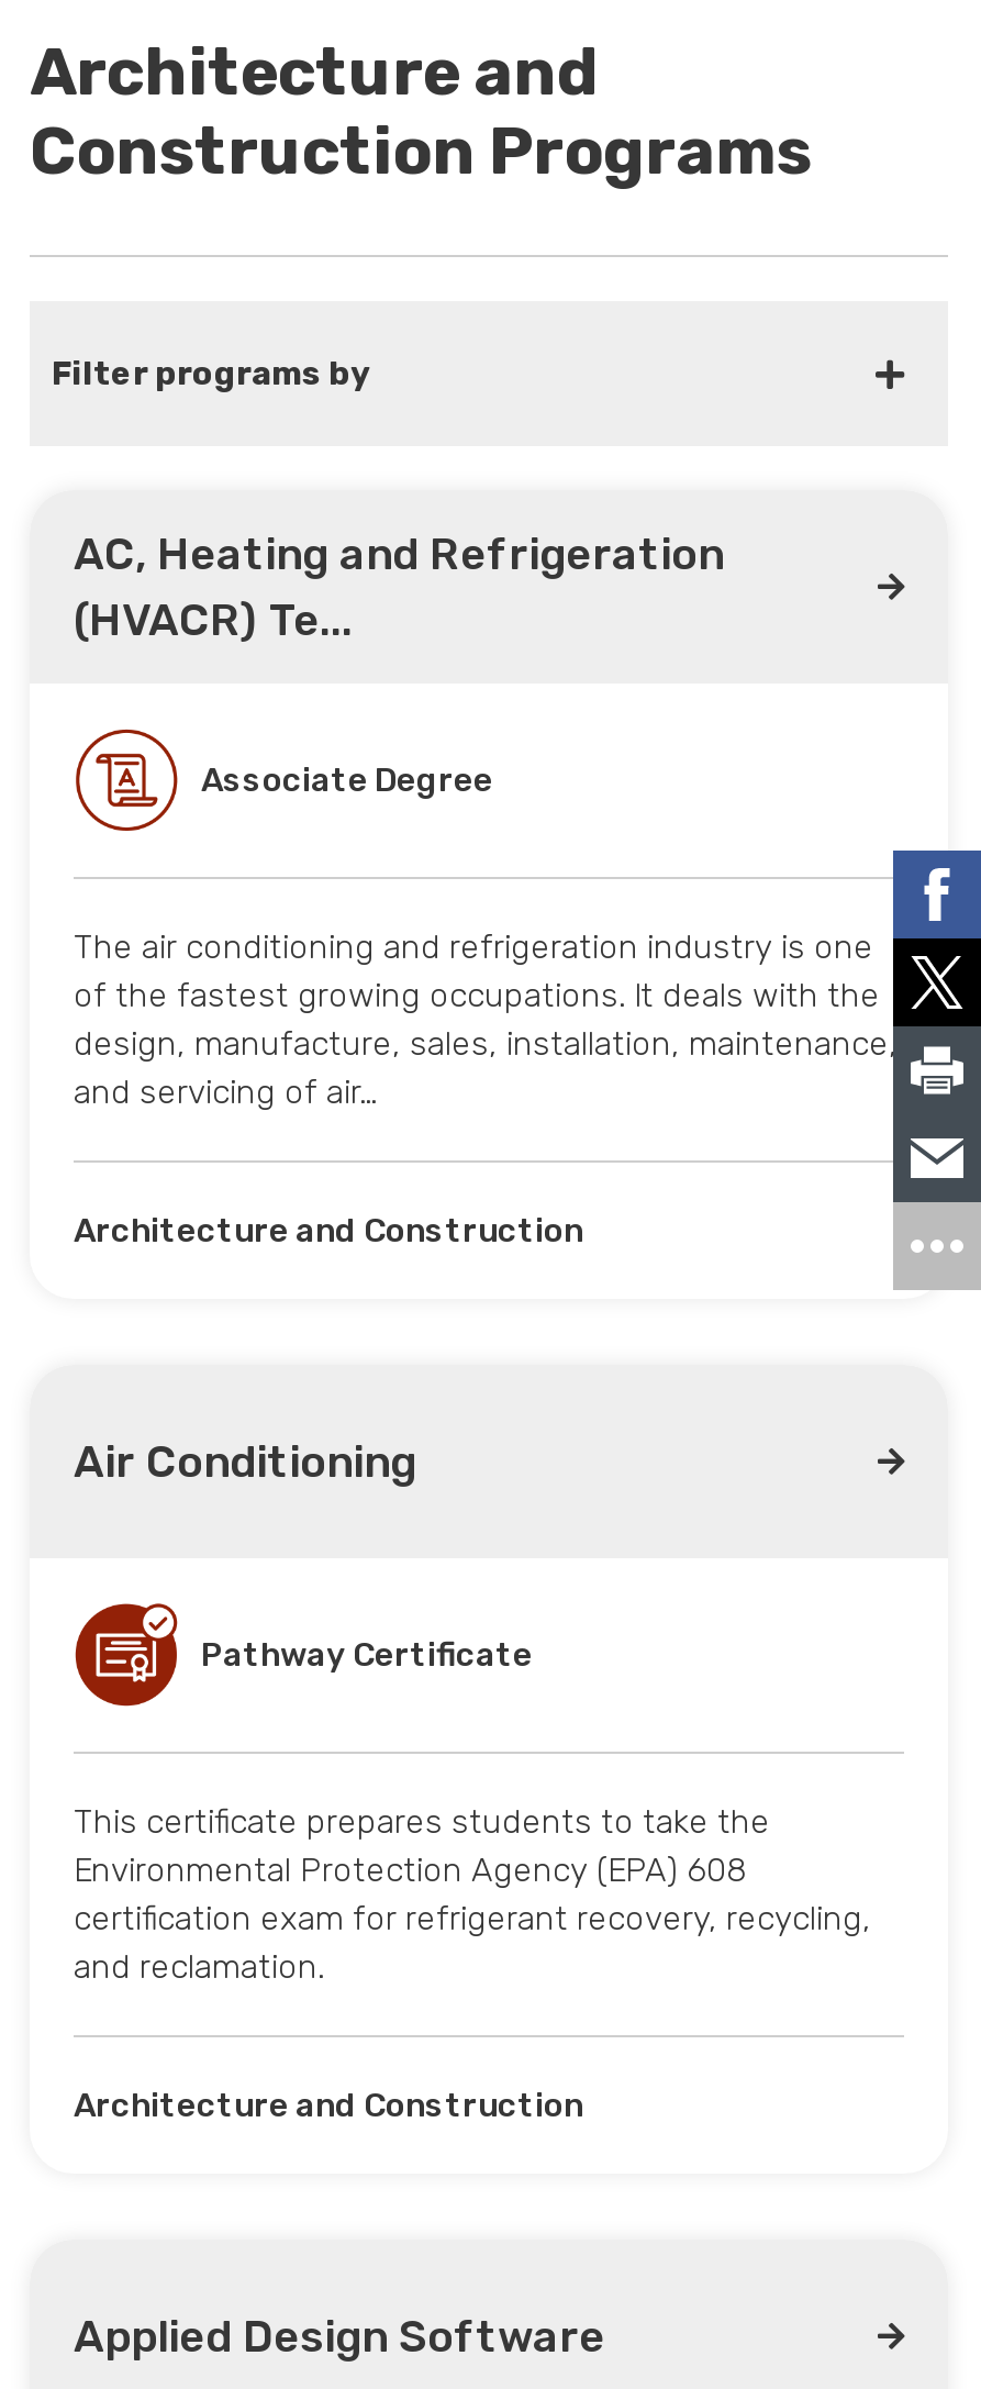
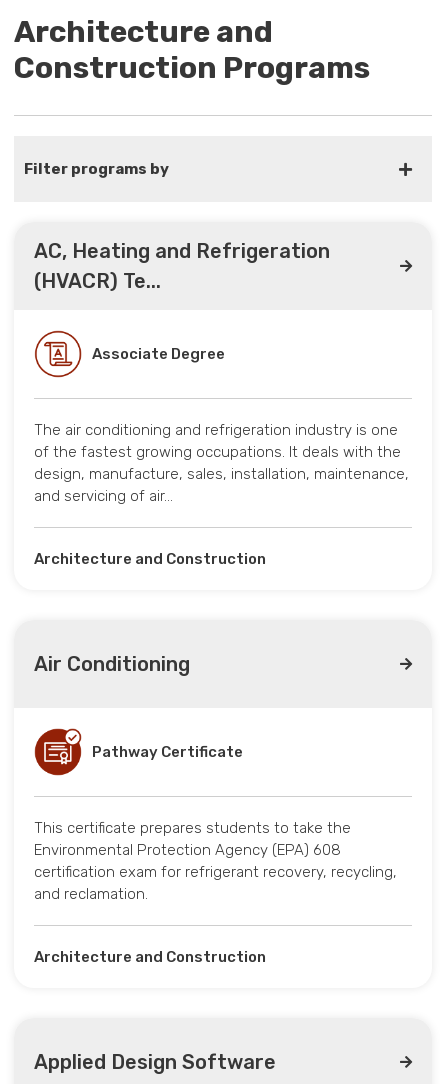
[891,848,974,1290] [image] -> none

